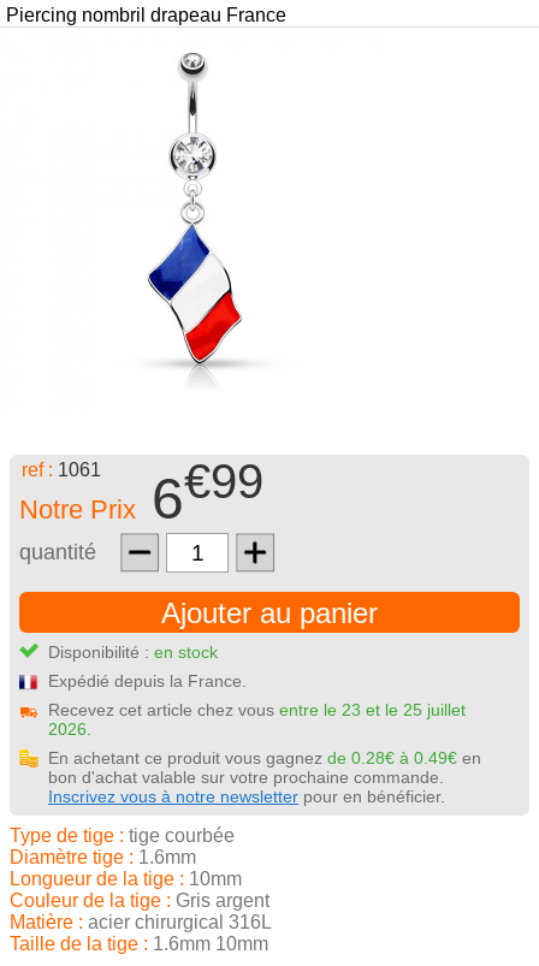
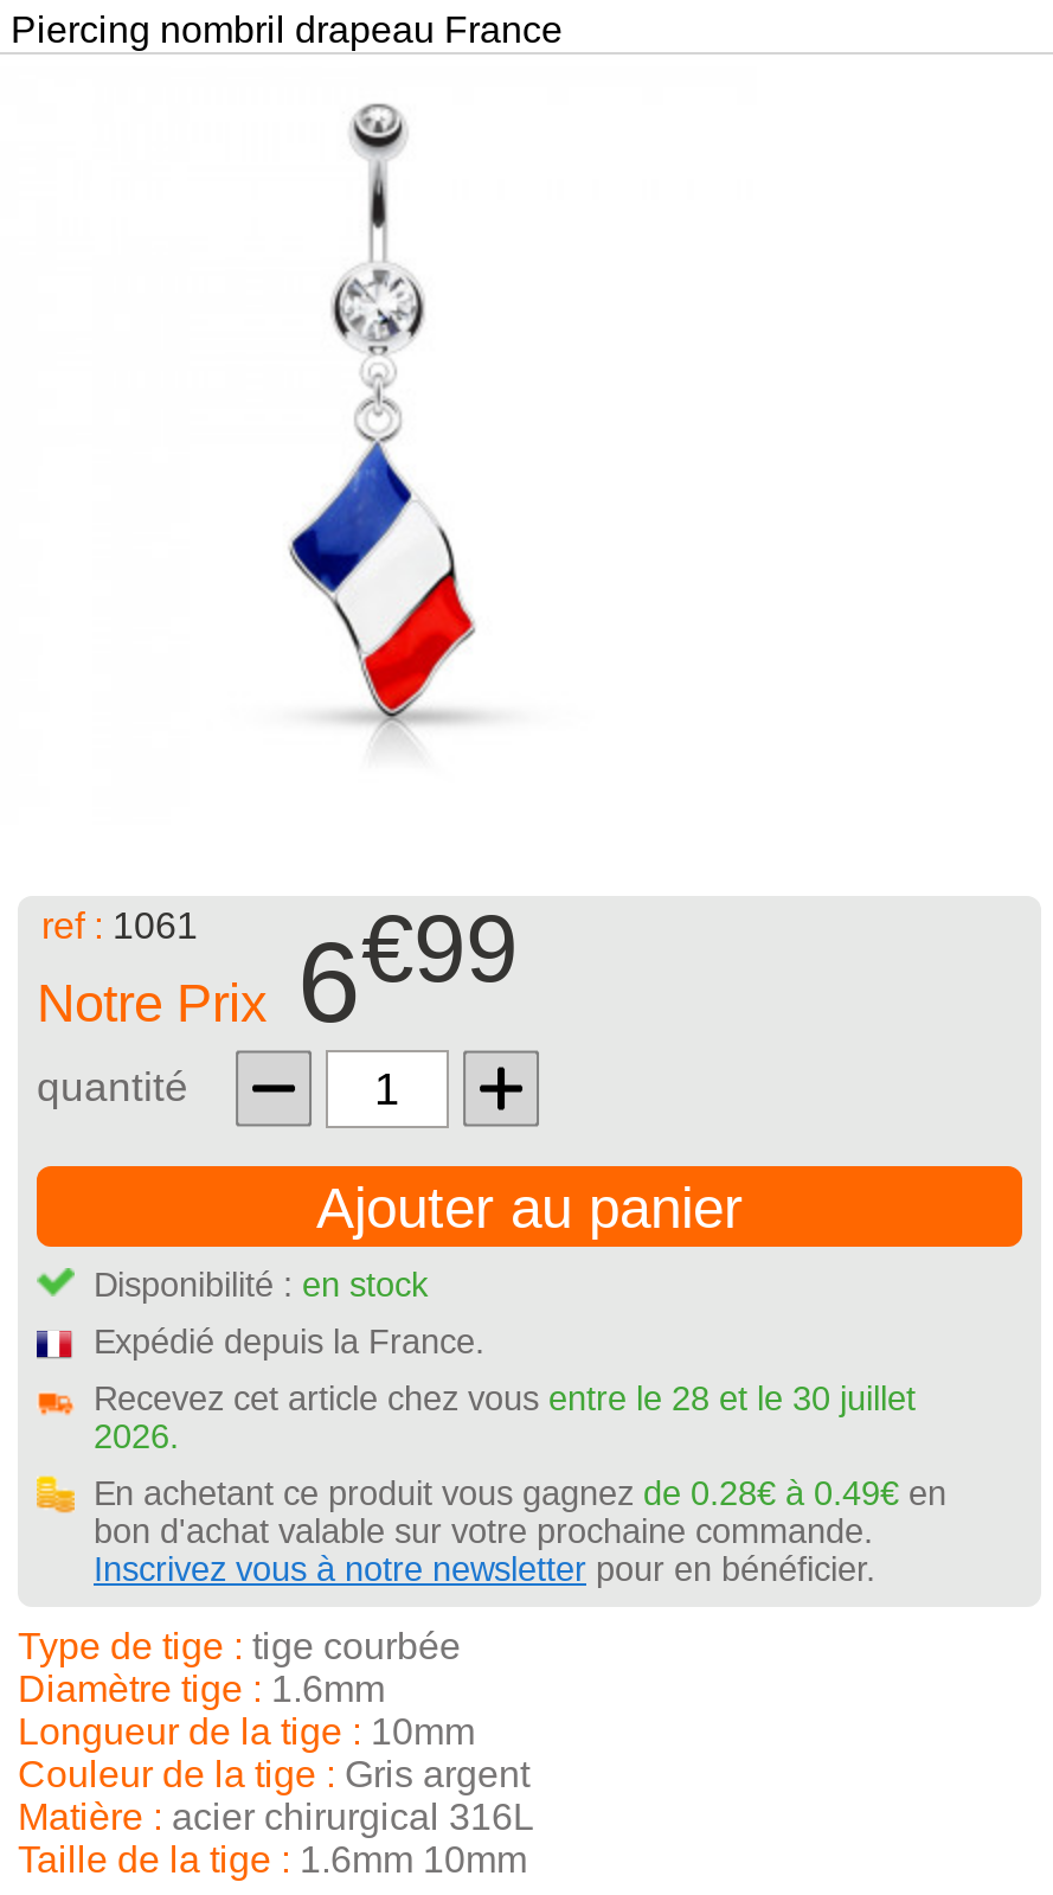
[48,701,466,720] Recevez cet article chez vous entre le 23 et le 25 juillet -> [94,1380,916,1418] Recevez cet article chez vous entre le 28 et le 30 juillet

